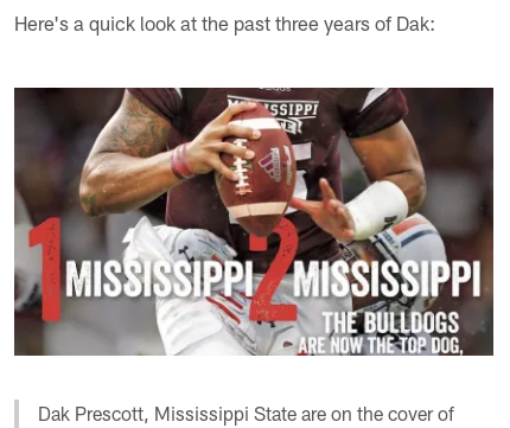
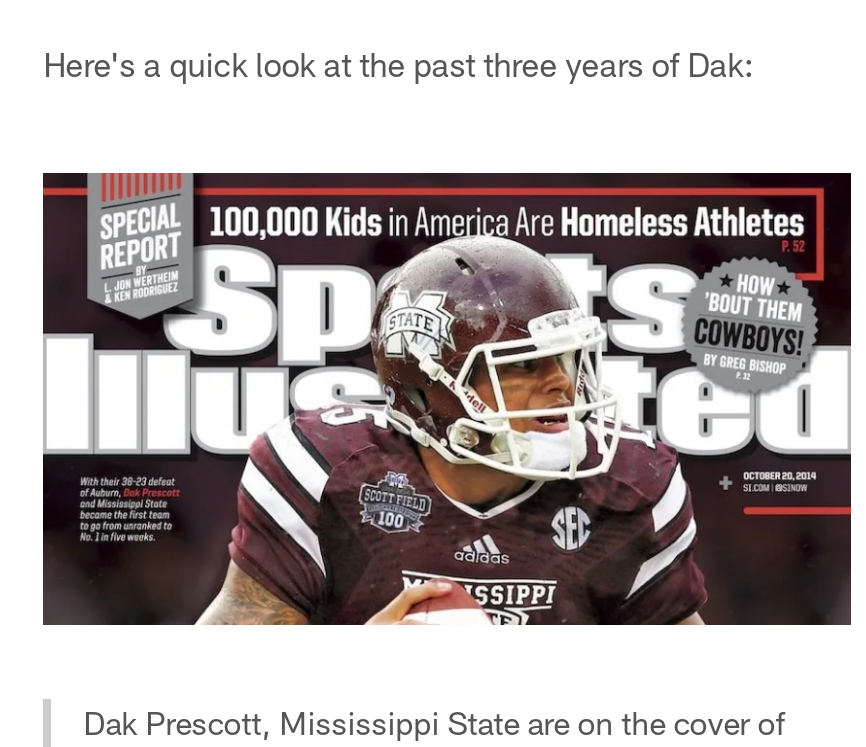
[13,87,493,357] [image] -> [41,171,851,627] [image]

